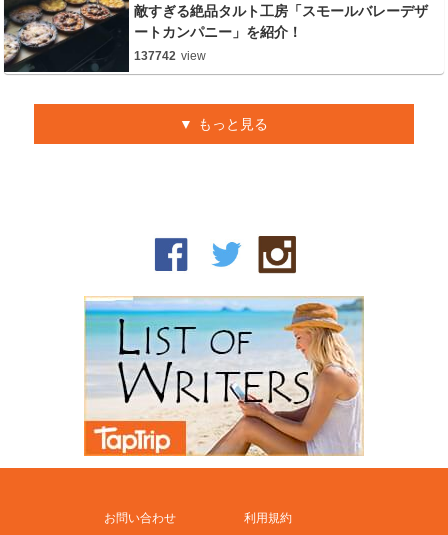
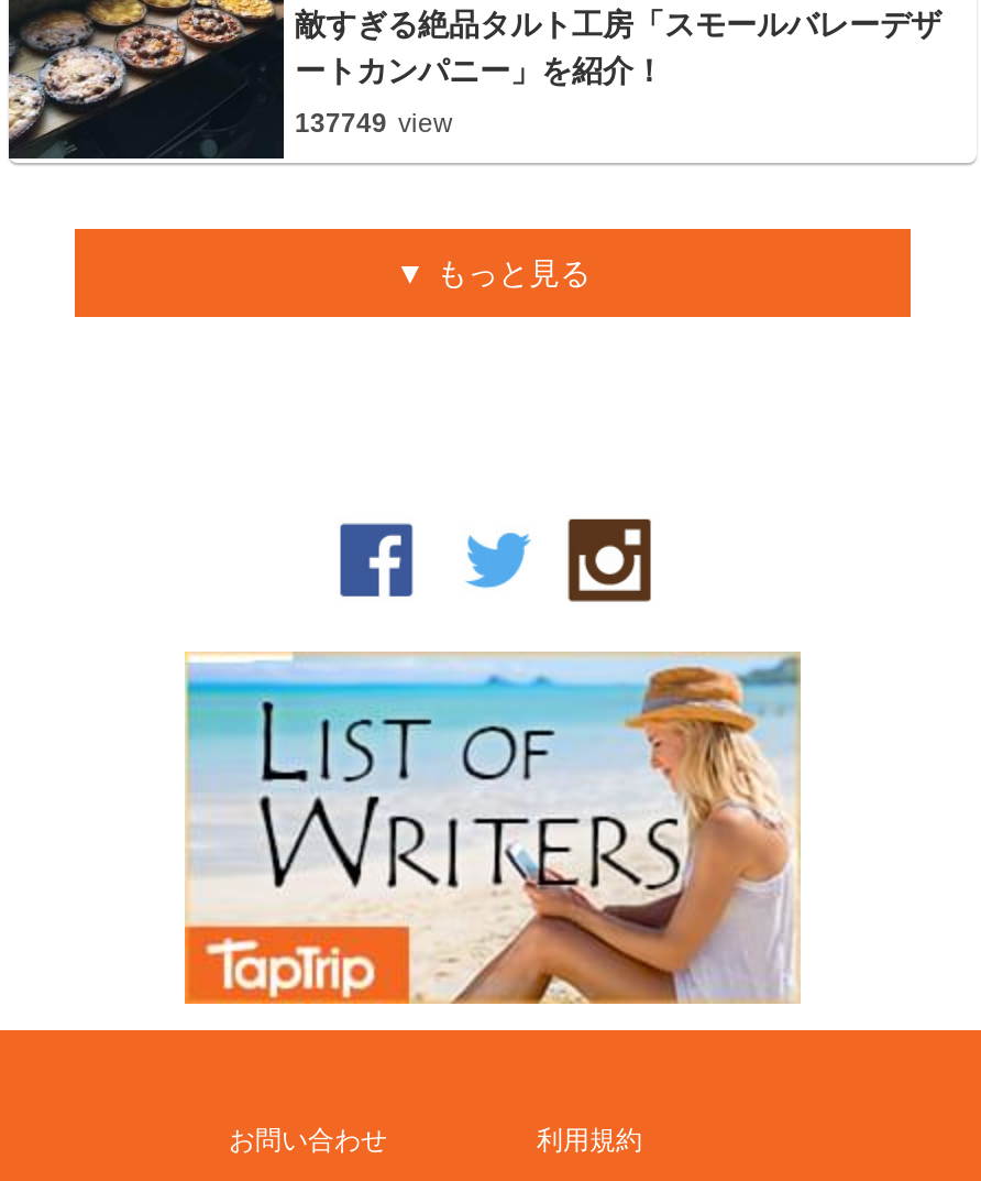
[134,49,206,63] 137742 view -> [295,108,453,139] 137749 view

